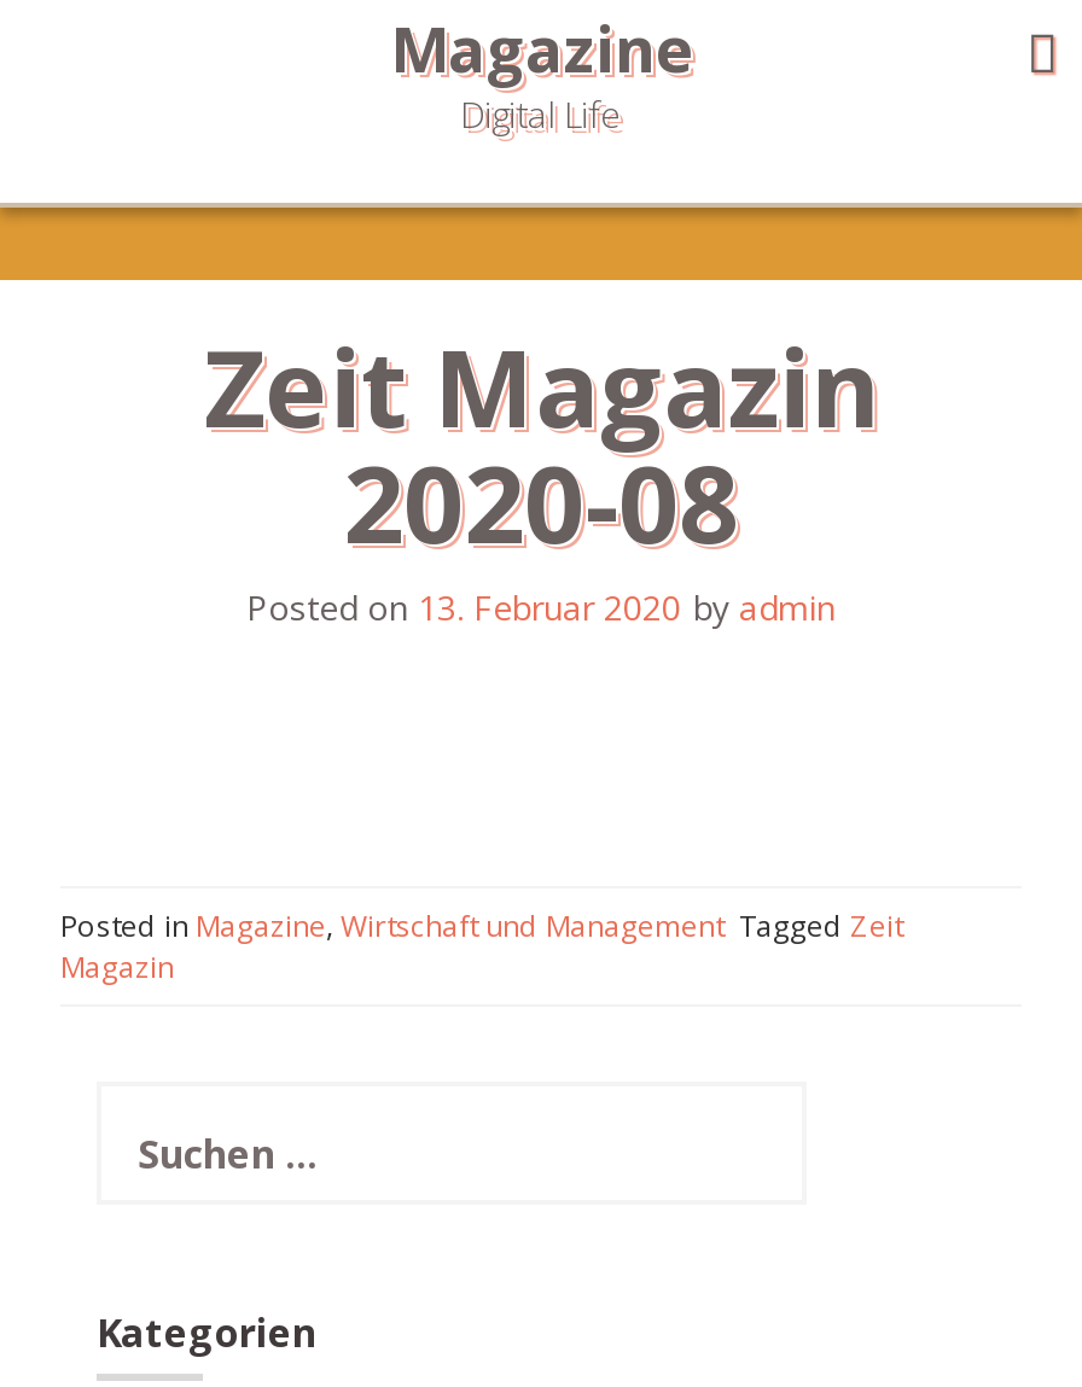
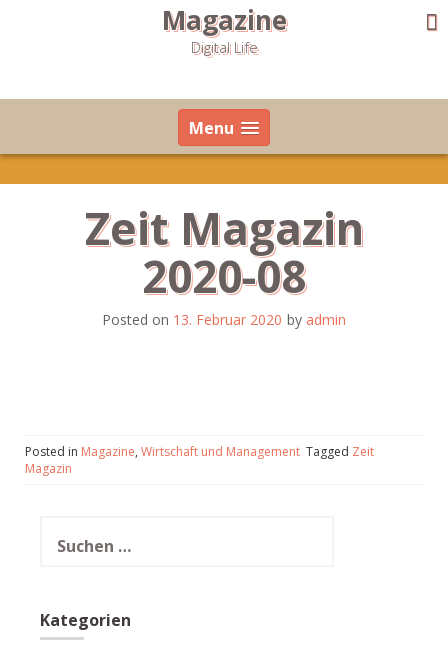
none -> [189,117,234,139] Menu

